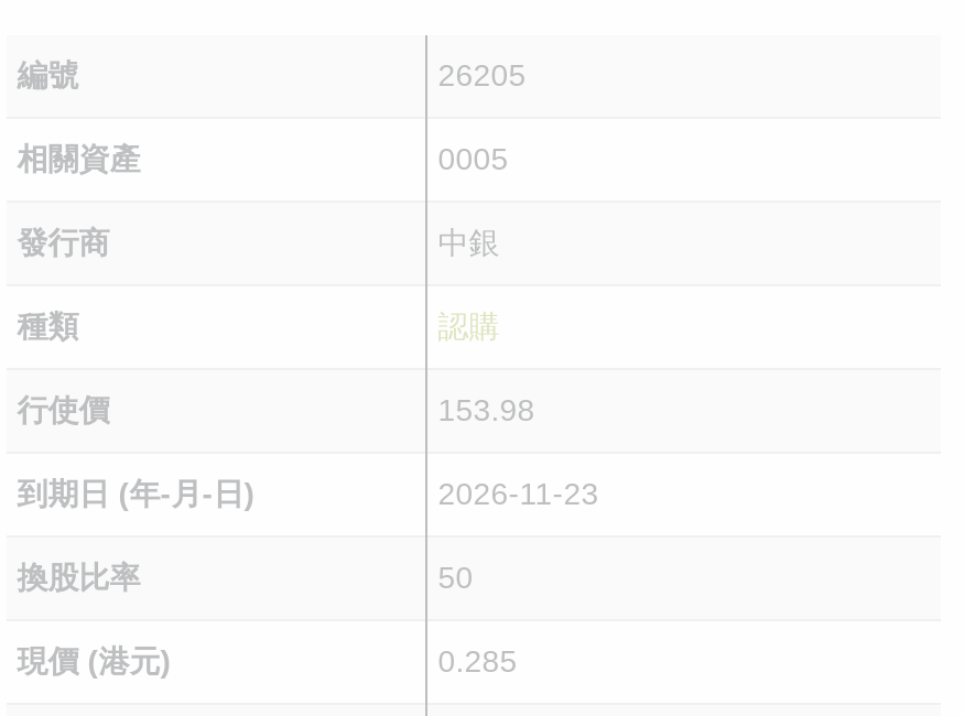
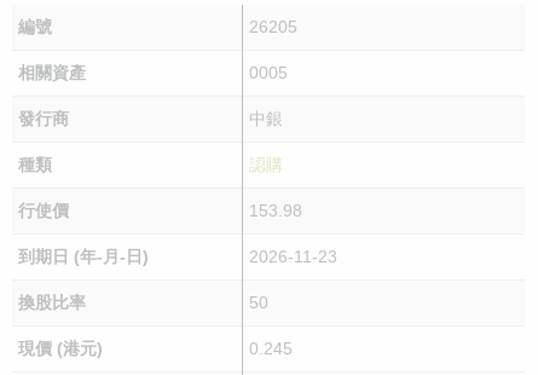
[438,643,517,679] 0.285 -> [249,339,292,358] 0.245

